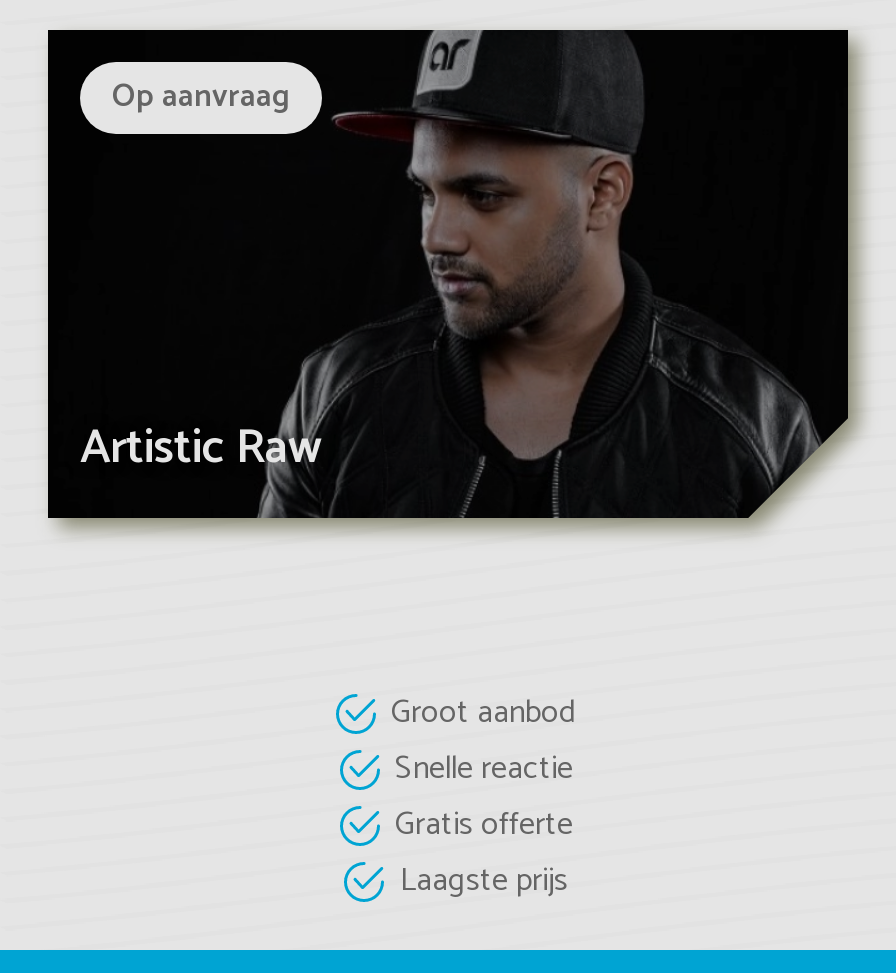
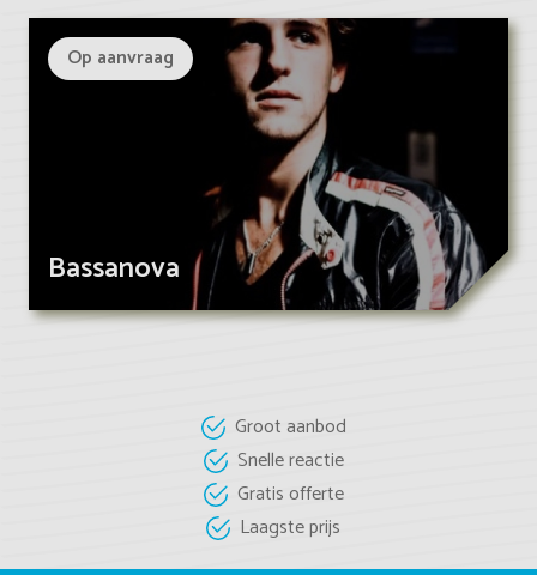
[80,28,820,520] [image] | Artistic Raw -> [48,17,491,311] [image] | Bassanova

